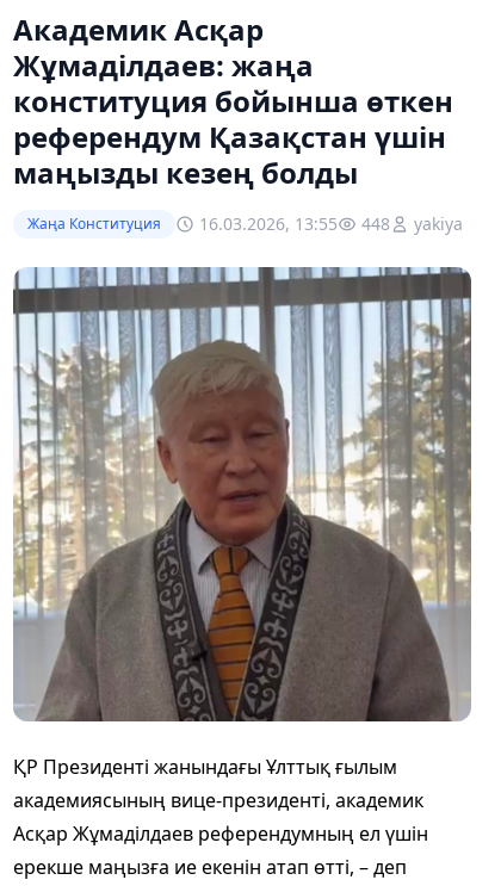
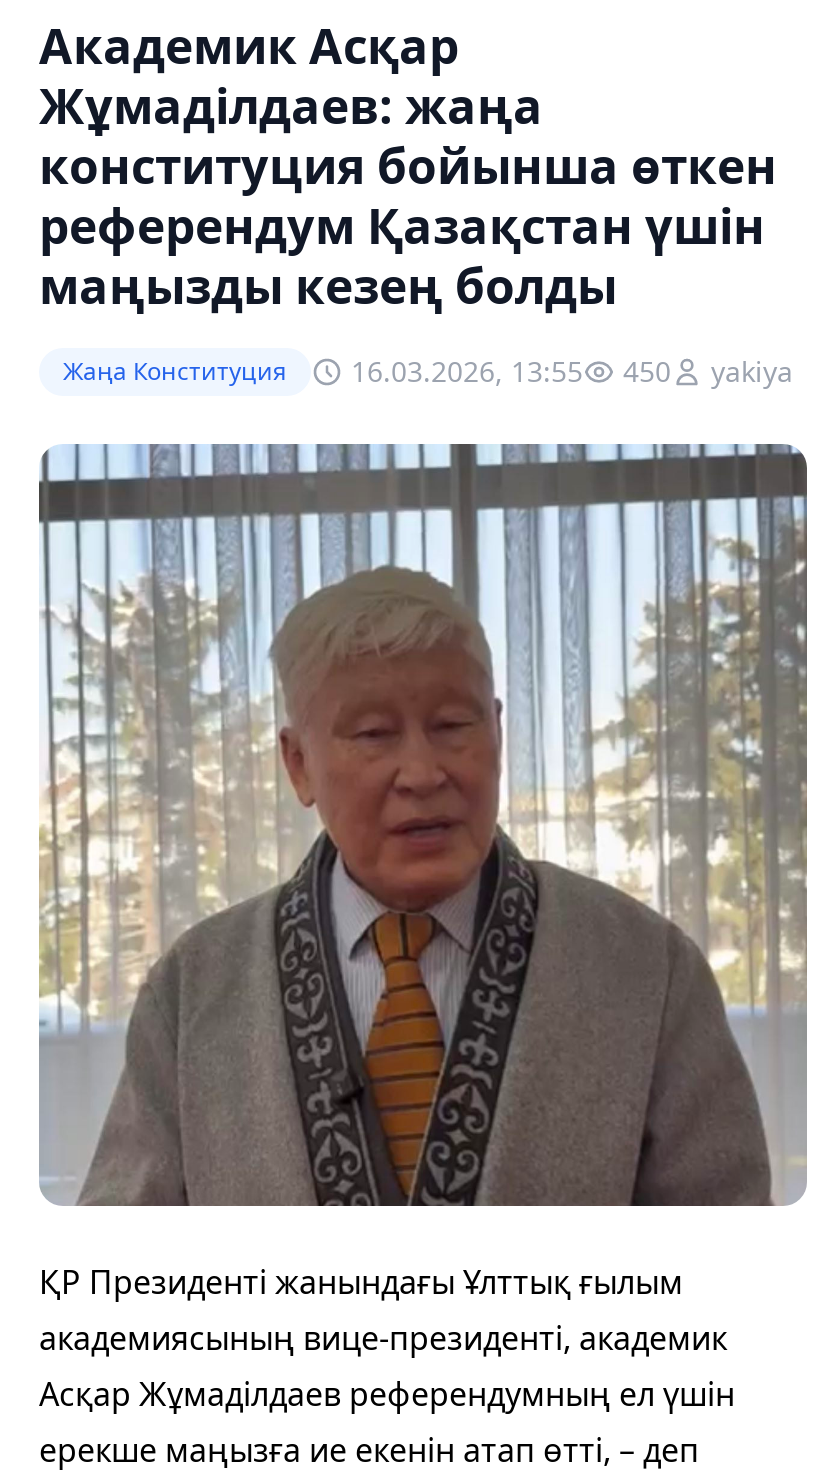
[27,212,463,235] Жаңа Конституция 16.03.2026, 13:55 448 yakiya -> [63,352,793,390] Жаңа Конституция 16.03.2026, 13:55 450 yakiya

